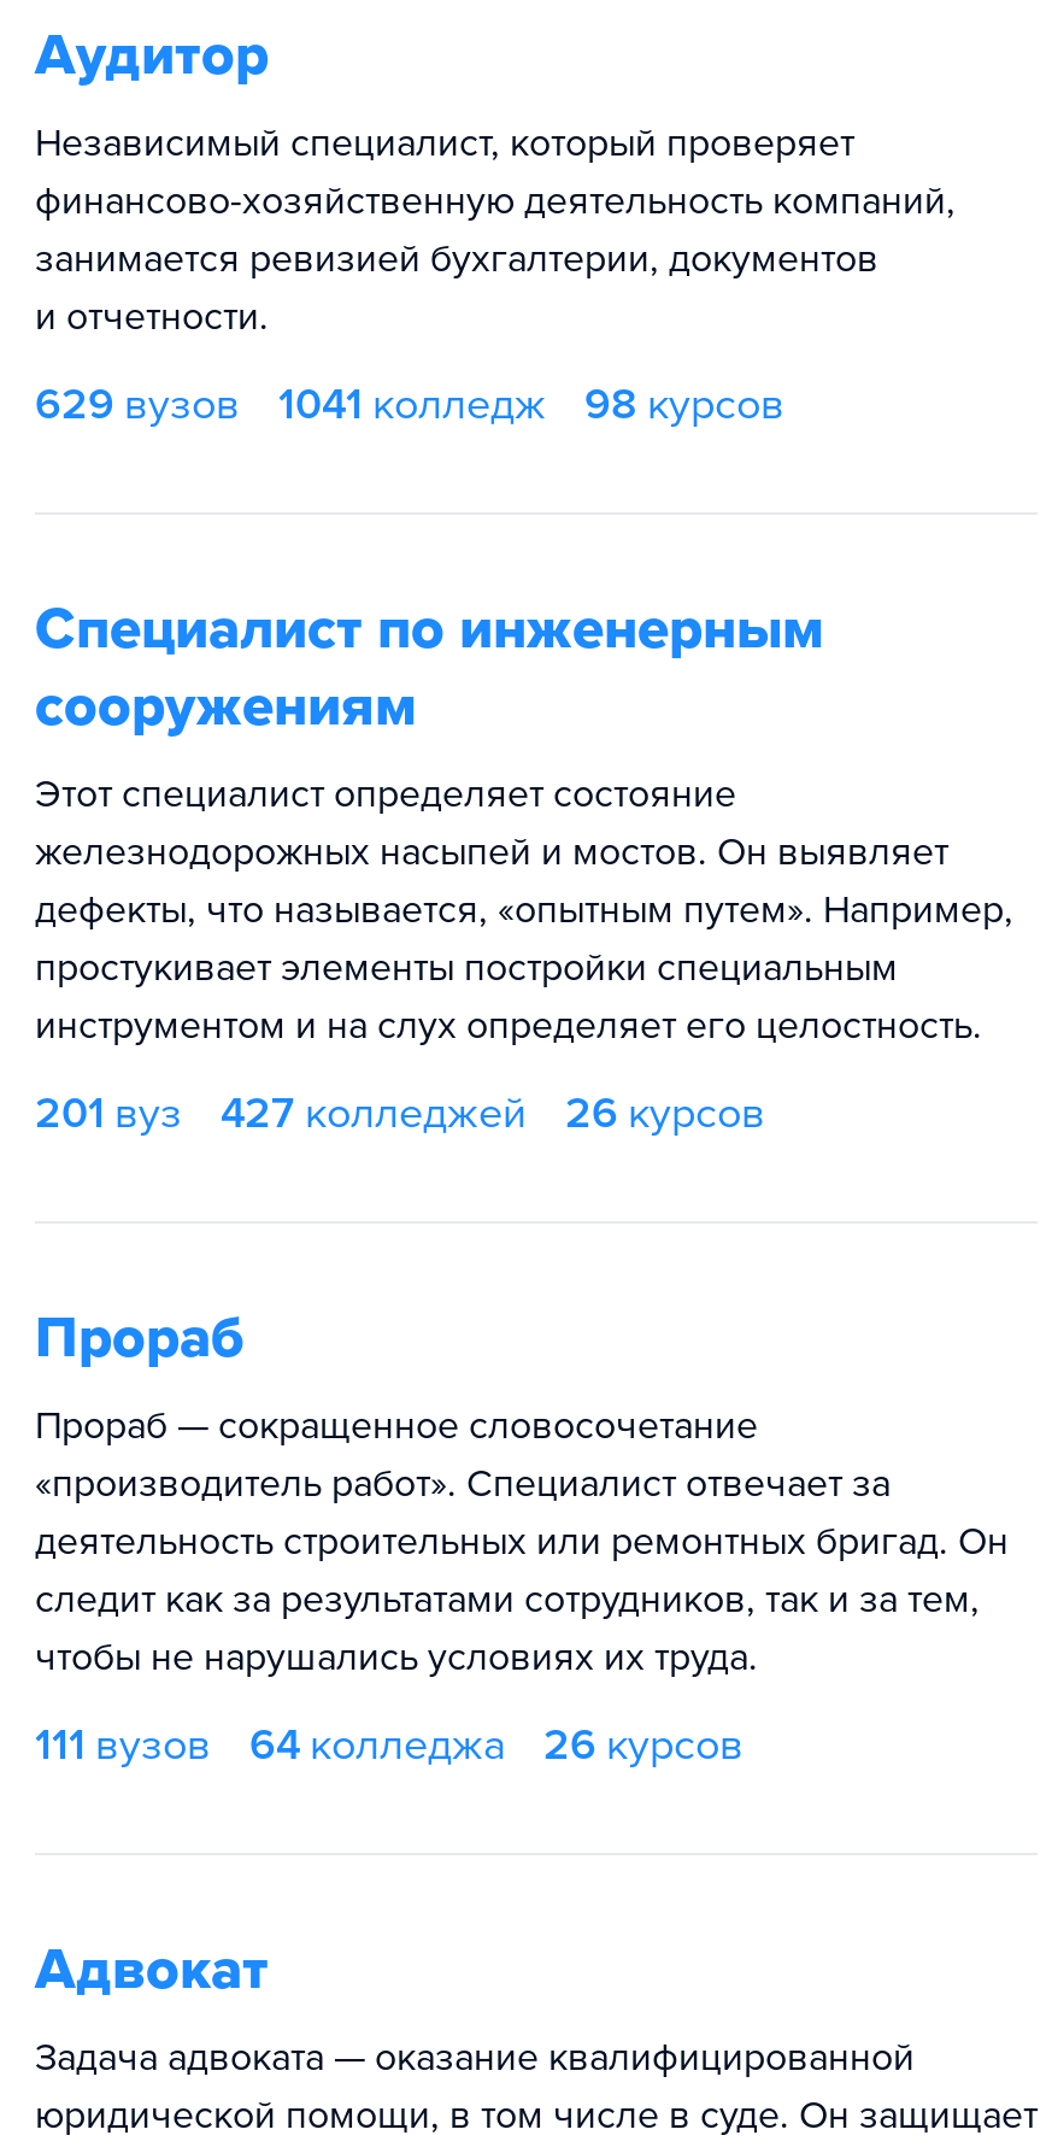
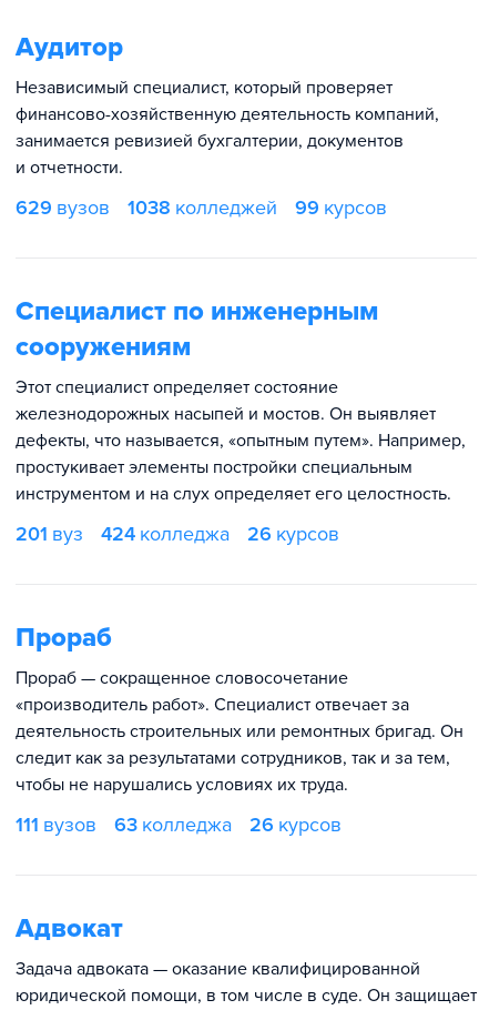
[278,377,784,430] 1041 колледж | 98 курсов -> [128,195,387,220] 1038 колледжей | 99 курсов
[35,1086,765,1139] 201 вуз 427 колледжей 26 курсов -> [16,522,339,546] 201 вуз 424 колледжа 26 курсов
[35,1718,744,1771] 111 вузов 64 колледжа 26 курсов -> [16,812,342,837] 111 вузов 63 колледжа 26 курсов

